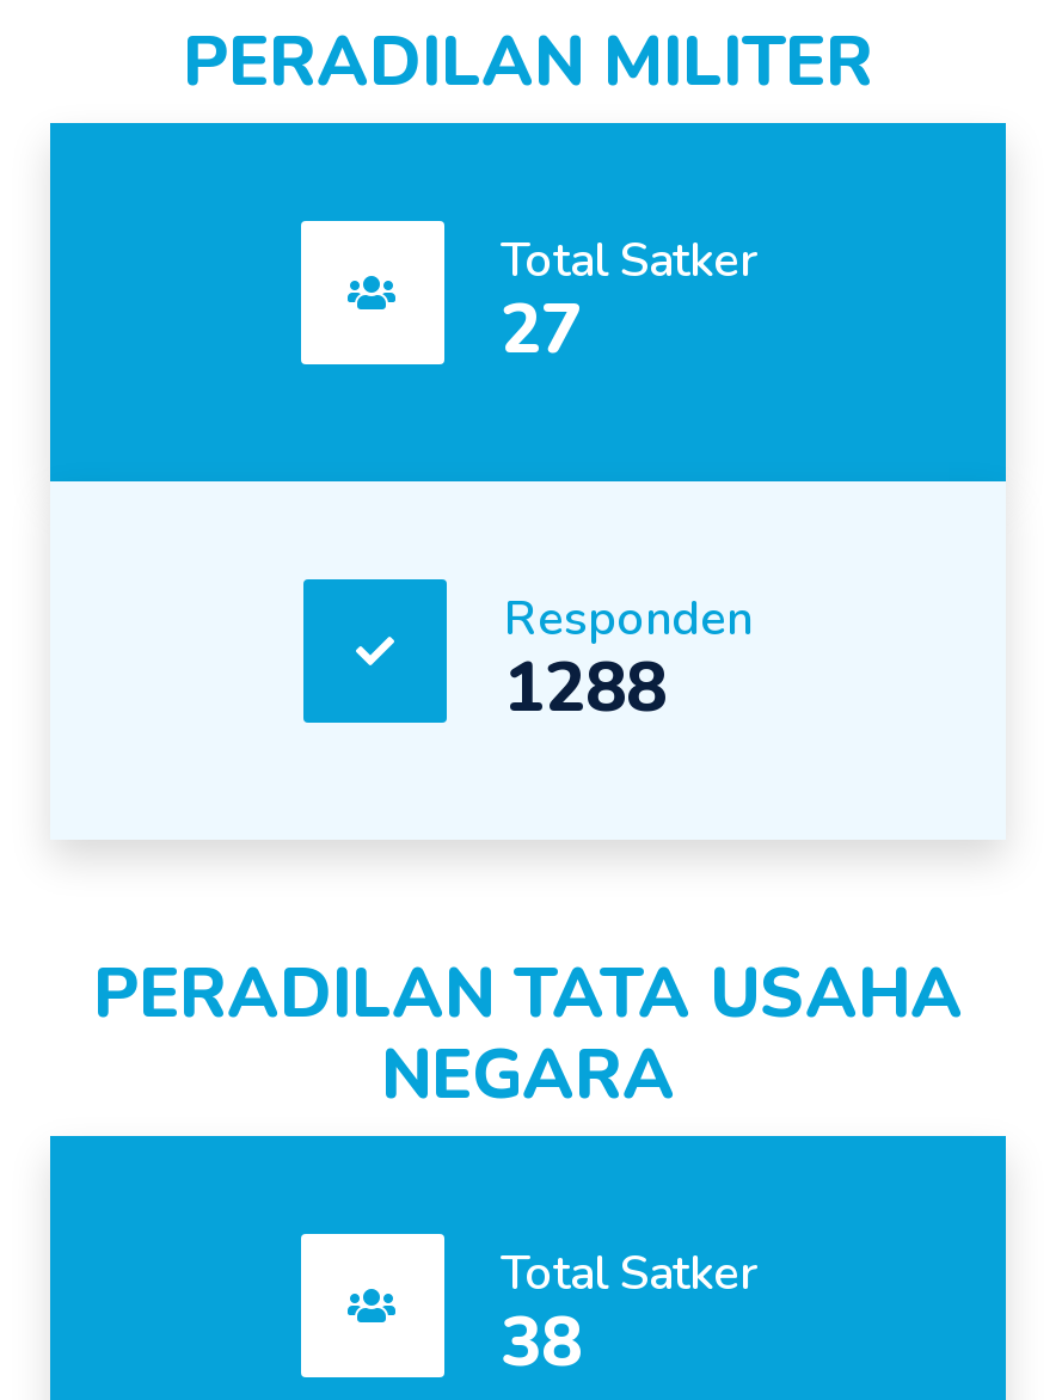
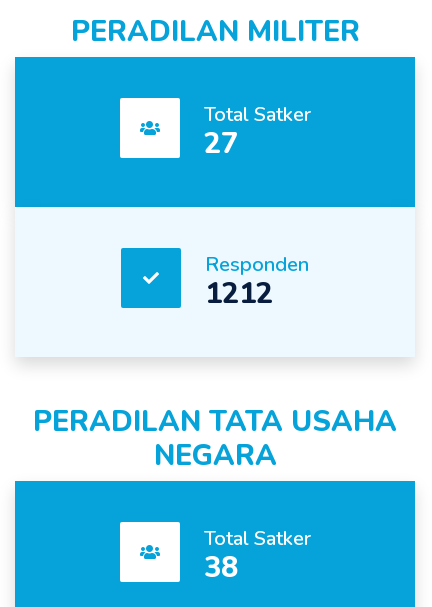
[504,641,667,735] 1288 -> [205,274,273,313] 1212

